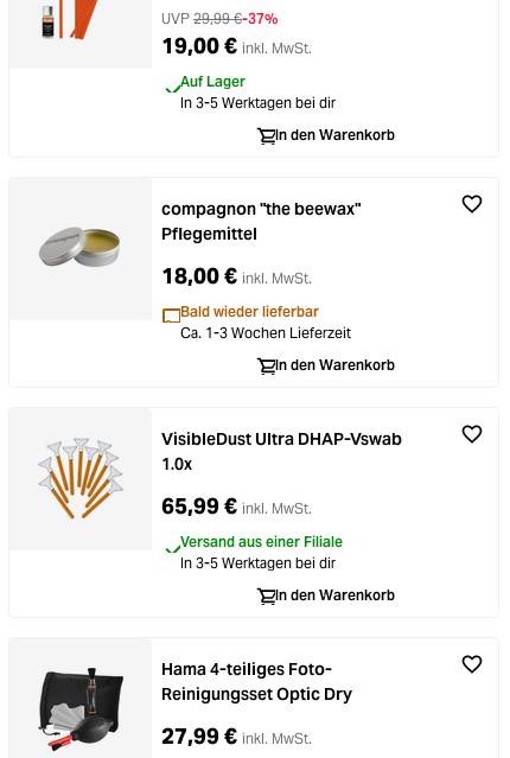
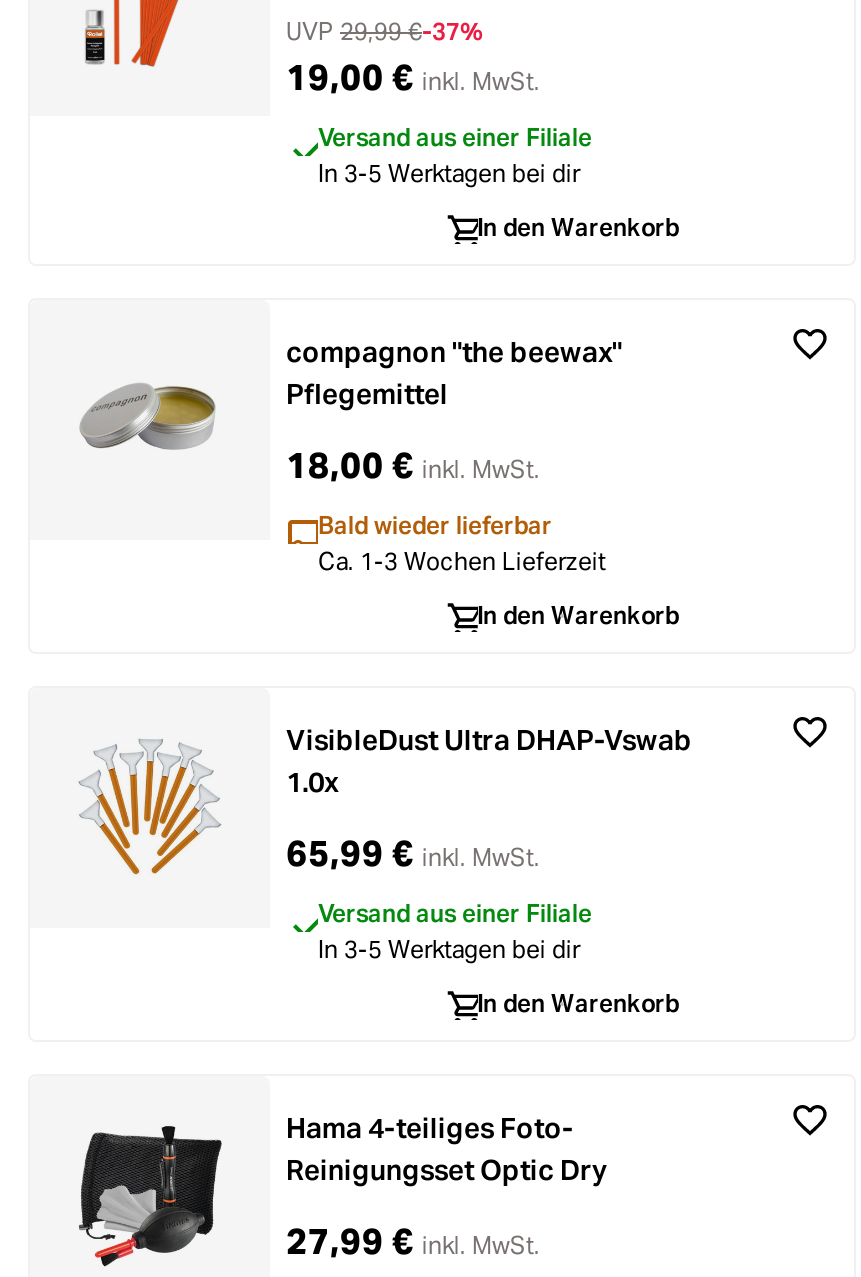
[180,72,246,90] Auf Lager -> [318,122,592,152] Versand aus einer Filiale

